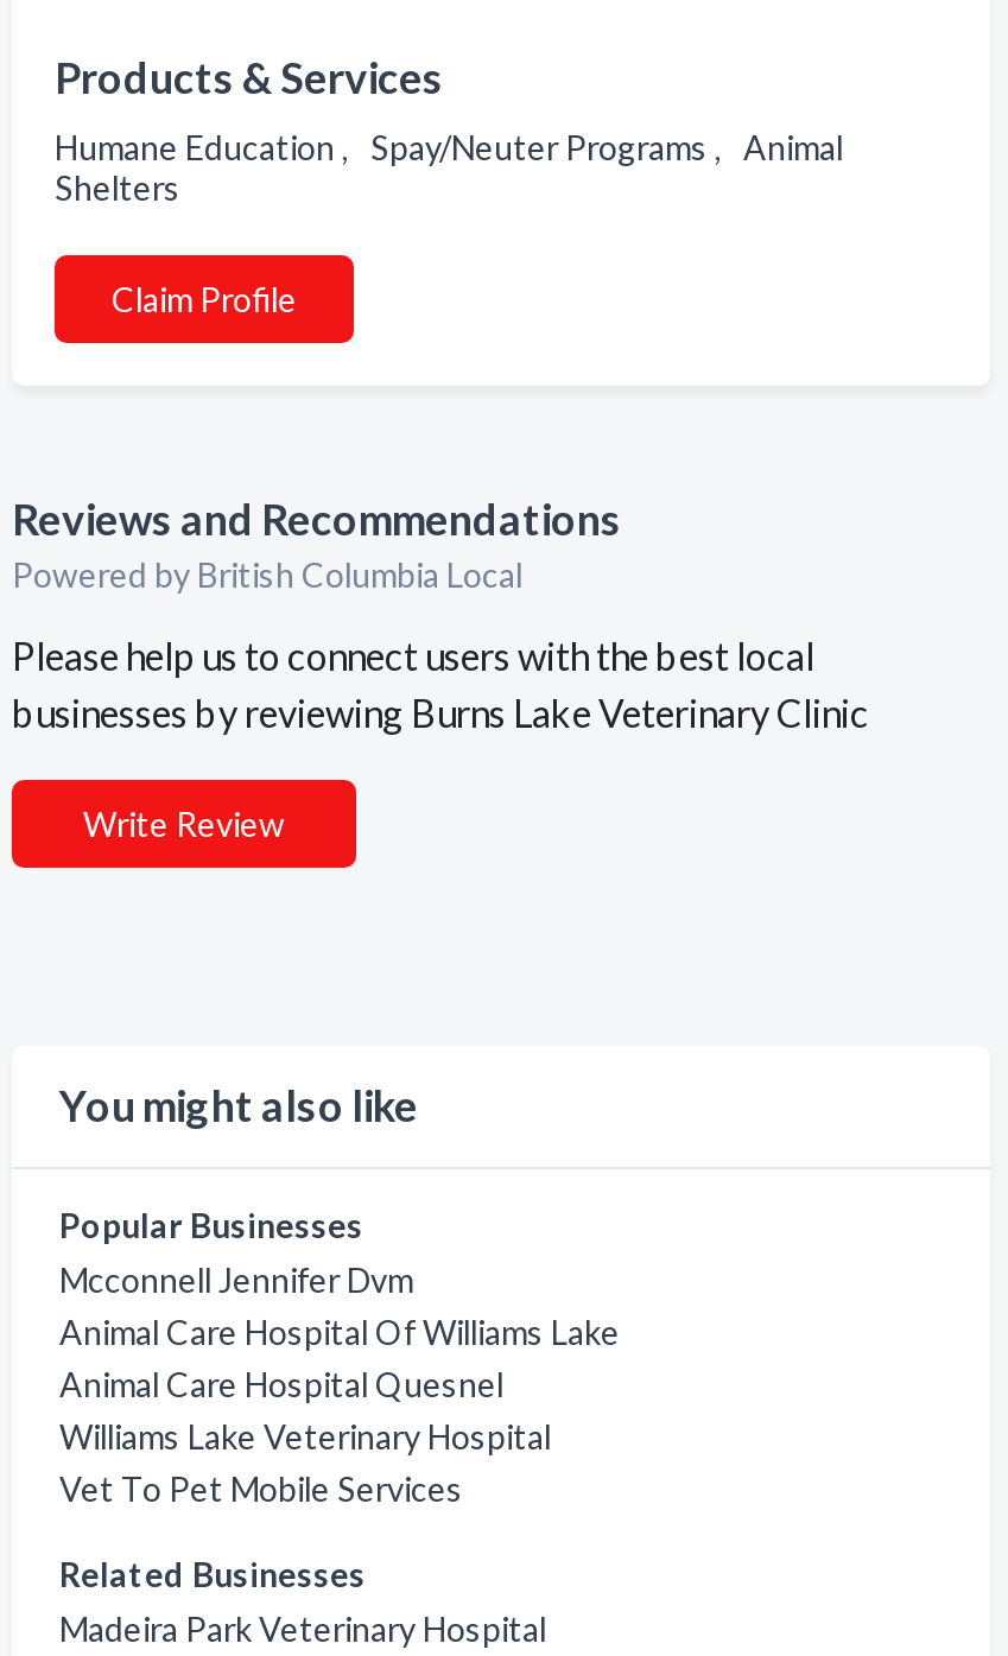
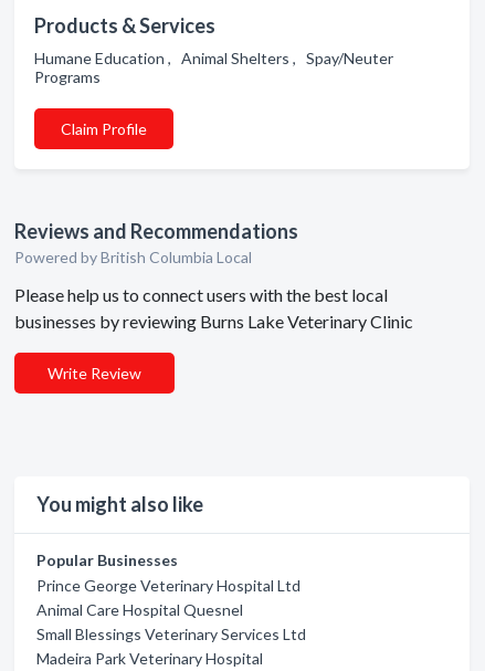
[55,127,843,208] Humane Education , Spay/Neuter Programs , Animal | Shelters -> [34,49,393,86] Humane Education , Animal Shelters , Spay/Neuter | Programs
[59,1260,620,1352] Mcconnell Jennifer Dvm | Animal Care Hospital Of Williams Lake -> [36,576,301,595] Prince George Veterinary Hospital Ltd
[59,1416,551,1594] Williams Lake Veterinary Hospital | Vet To Pet Mobile Services | Related Businesses -> [36,625,306,643] Small Blessings Veterinary Services Ltd

